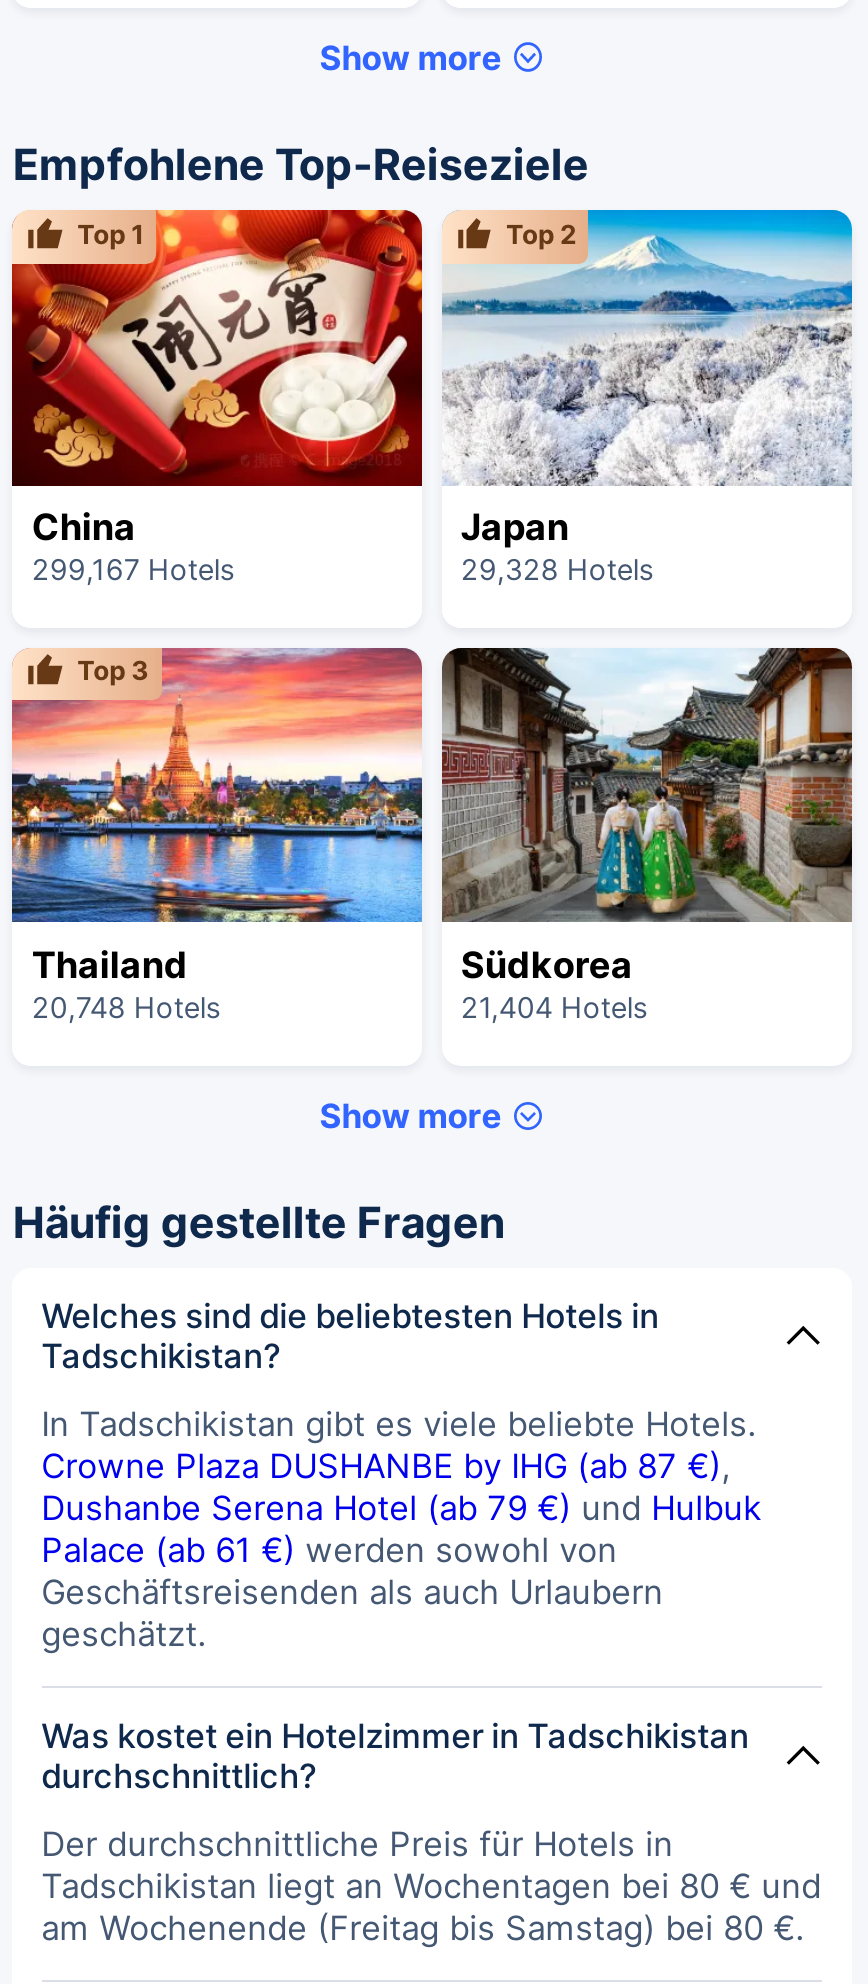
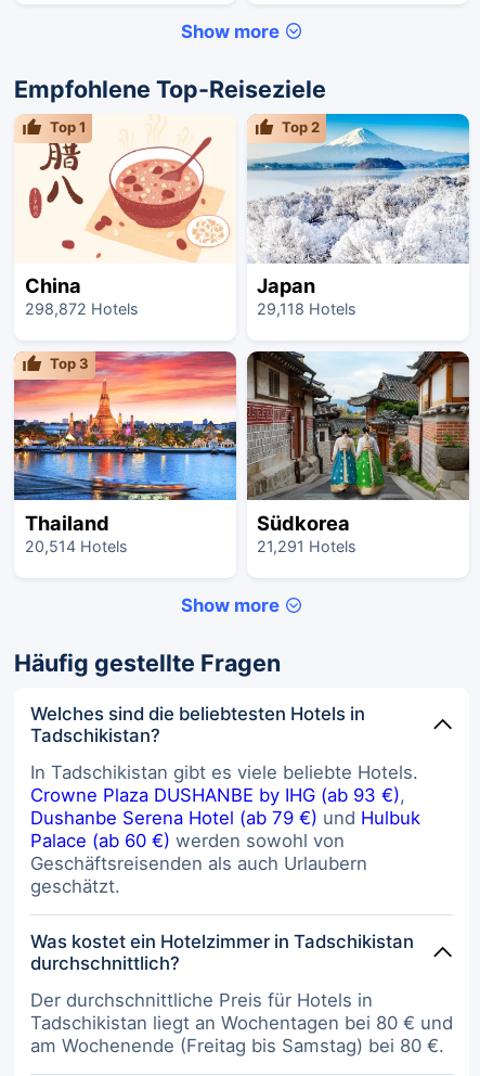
[10,208,424,586] [image] | 299,167 Hotels -> [14,114,236,318] [image] | 298,872 Hotels
[461,552,653,586] 29,328 Hotels -> [257,300,356,318] 29,118 Hotels
[32,990,220,1024] 20,748 Hotels -> [25,537,127,555] 20,514 Hotels
[461,990,647,1024] 21,404 Hotels -> [257,537,356,555] 21,291 Hotels
[41,1446,731,1486] Crowne Plaza DUSHANBE by IHG (ab 87 €), -> [30,784,405,806] Crowne Plaza DUSHANBE by IHG (ab 93 €),
[41,1530,617,1570] Palace (ab 61 €) werden sowohl von -> [30,830,344,852] Palace (ab 60 €) werden sowohl von

